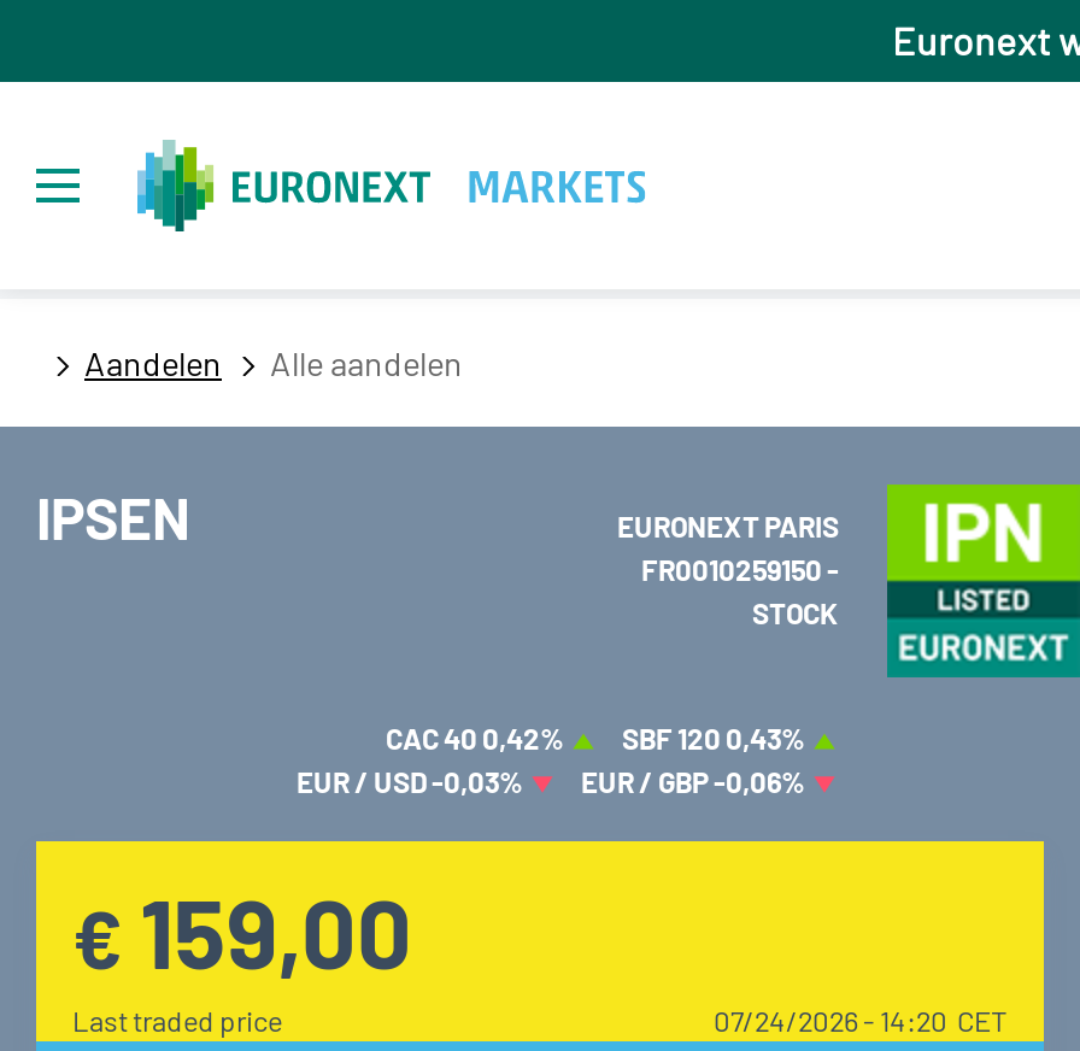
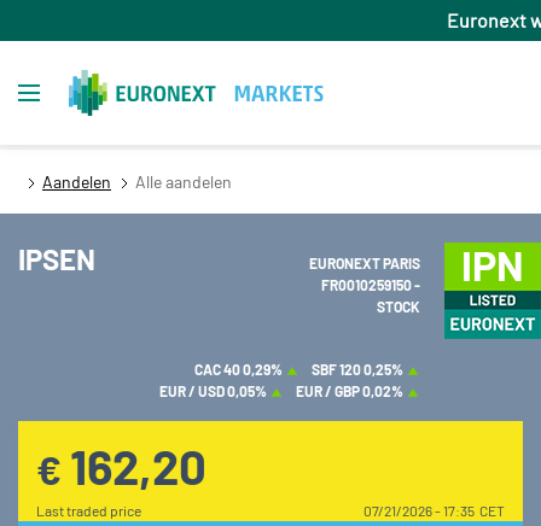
[386,721,569,755] CAC 40 0,42% -> [194,361,285,378] CAC 40 0,29%
[622,721,810,755] SBF 120 0,43% -> [312,361,406,378] SBF 120 0,25%
[297,764,528,798] EUR / USD -0,03% -> [159,382,269,399] EUR / USD 0,05%
[581,764,810,798] EUR / GBP -0,06% -> [296,382,406,399] EUR / GBP 0,02%
[72,873,412,988] €159,00 -> [36,437,206,495] €162,20
[714,1002,1008,1036] 07/24/2026 - 14:20 CET -> [363,501,505,518] 07/21/2026 - 17:35 CET

